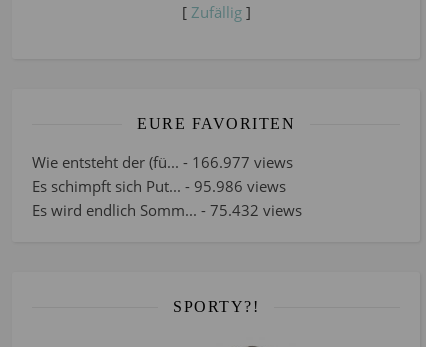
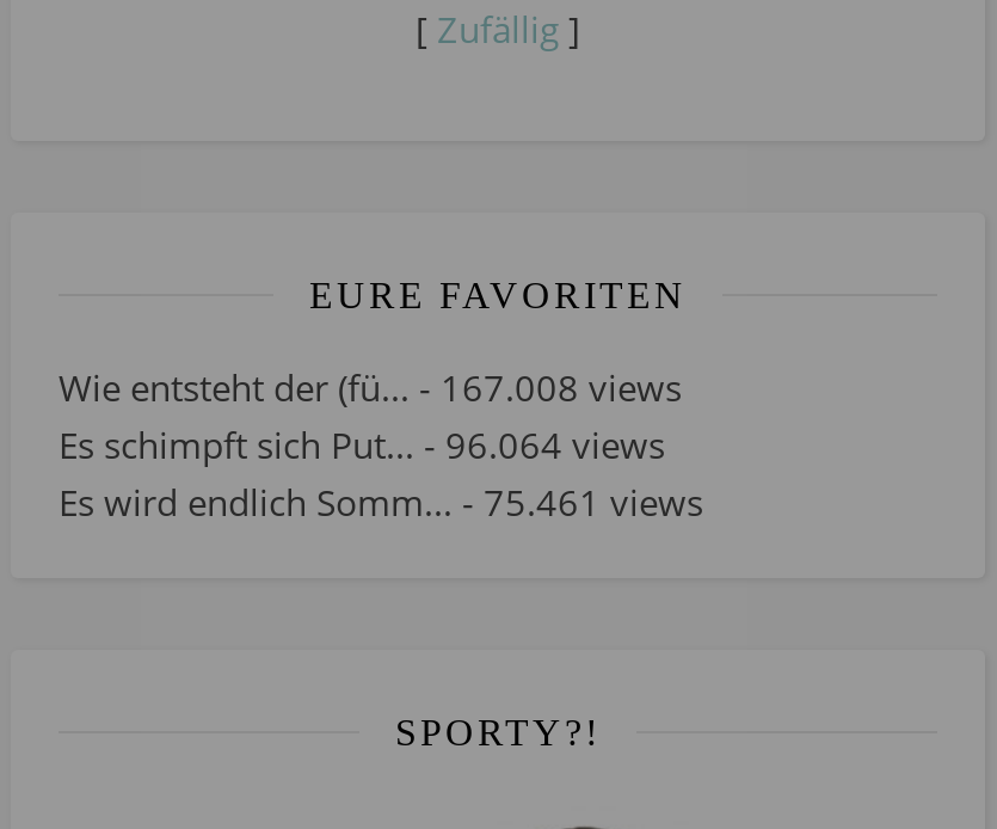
[32,152,293,172] Wie entsteht der (fü... - 166.977 views -> [59,364,682,411] Wie entsteht der (fü... - 167.008 views
[32,176,286,196] Es schimpft sich Put... - 95.986 views -> [59,421,665,469] Es schimpft sich Put... - 96.064 views
[32,200,302,220] Es wird endlich Somm... - 75.432 views -> [59,478,703,526] Es wird endlich Somm... - 75.461 views

